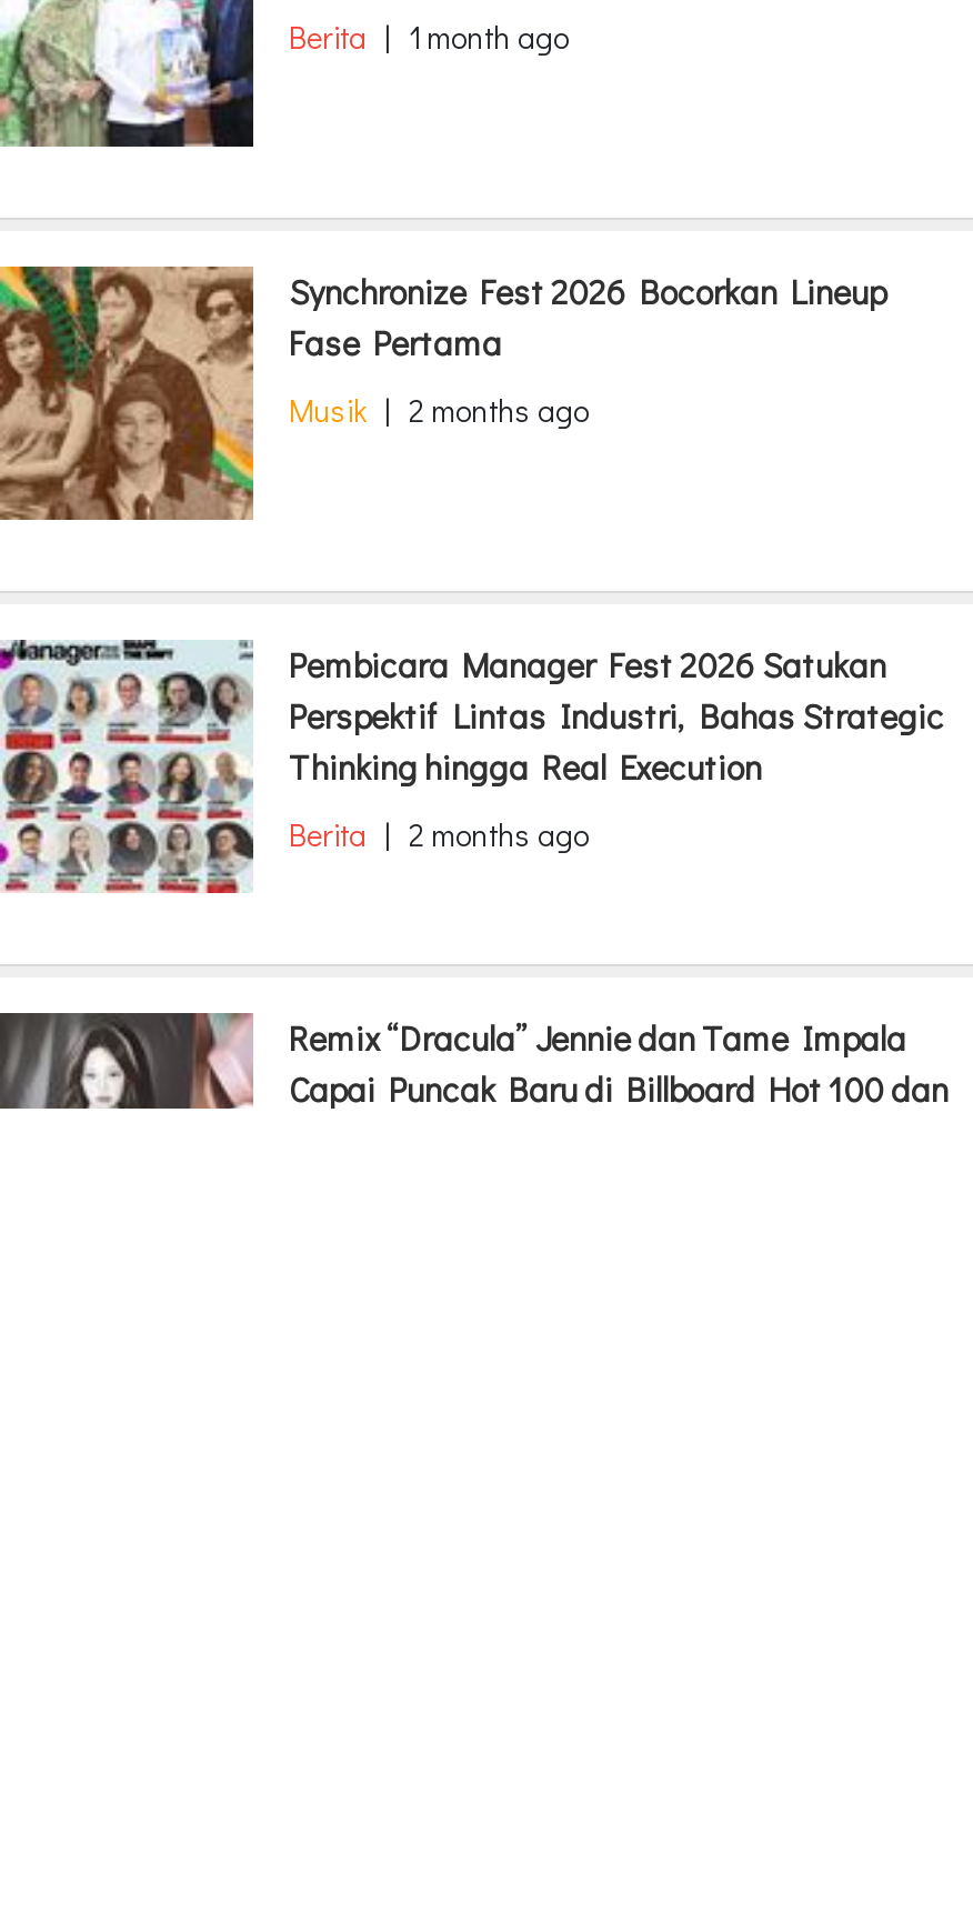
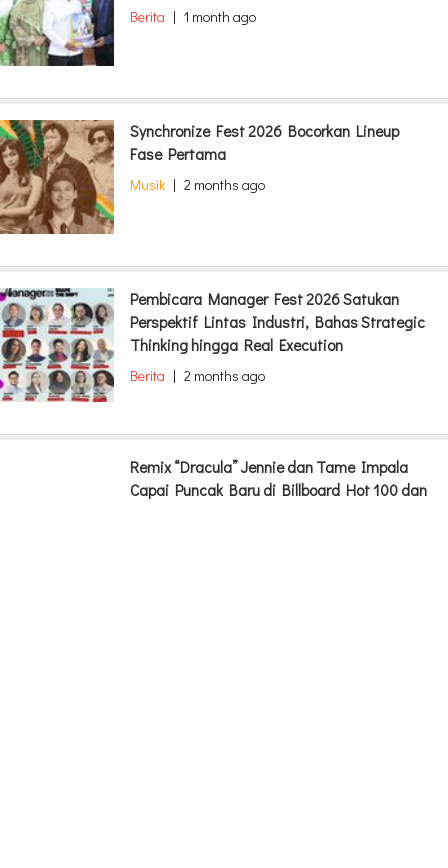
[7,1011,255,1111] [image] -> none

